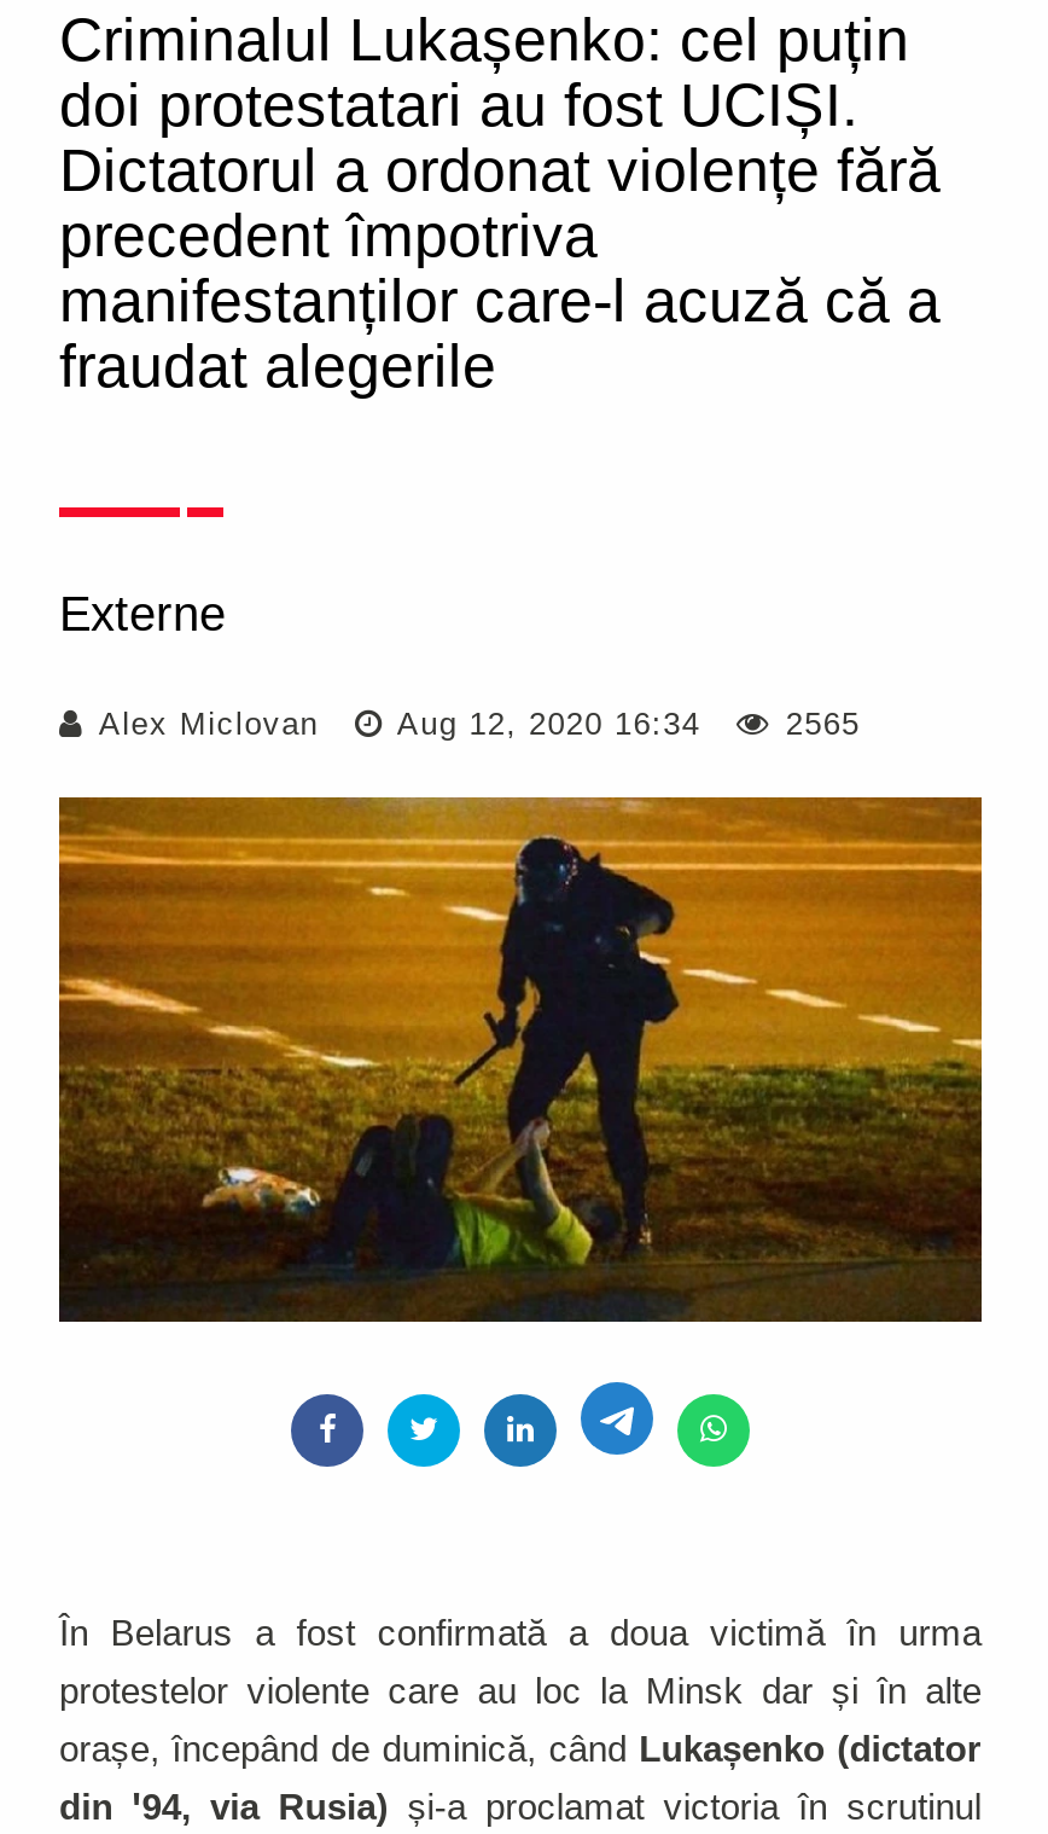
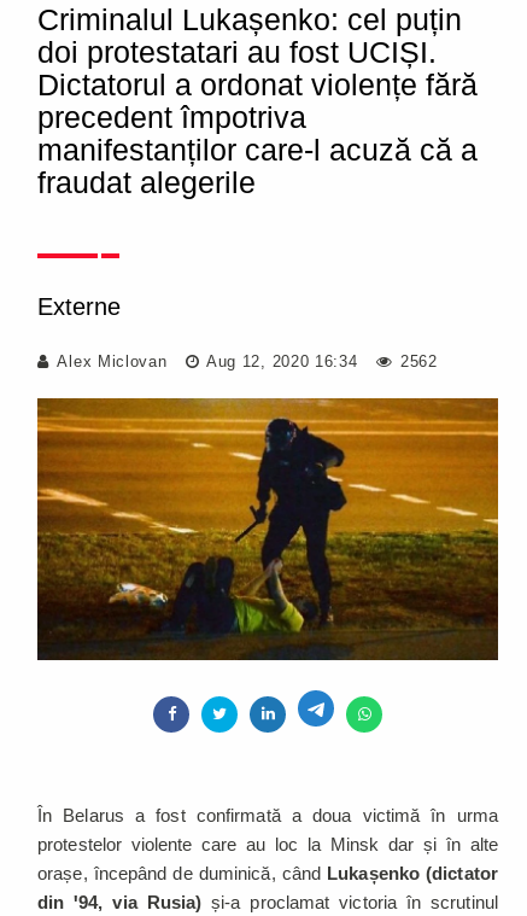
[774,706,860,742] 2565 -> [395,352,437,371] 2562

